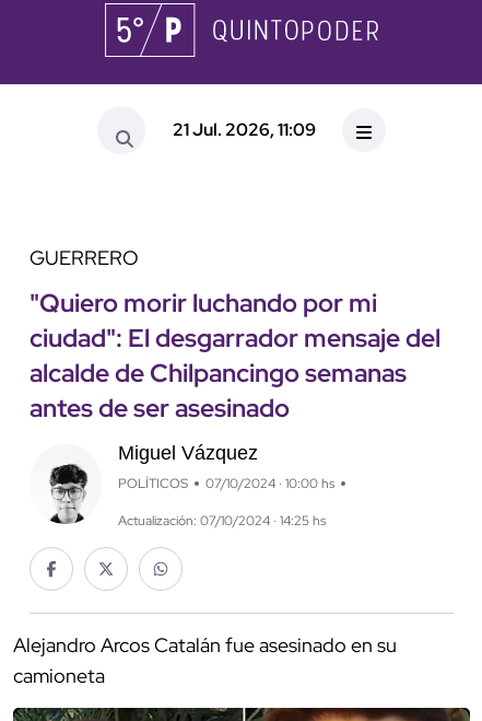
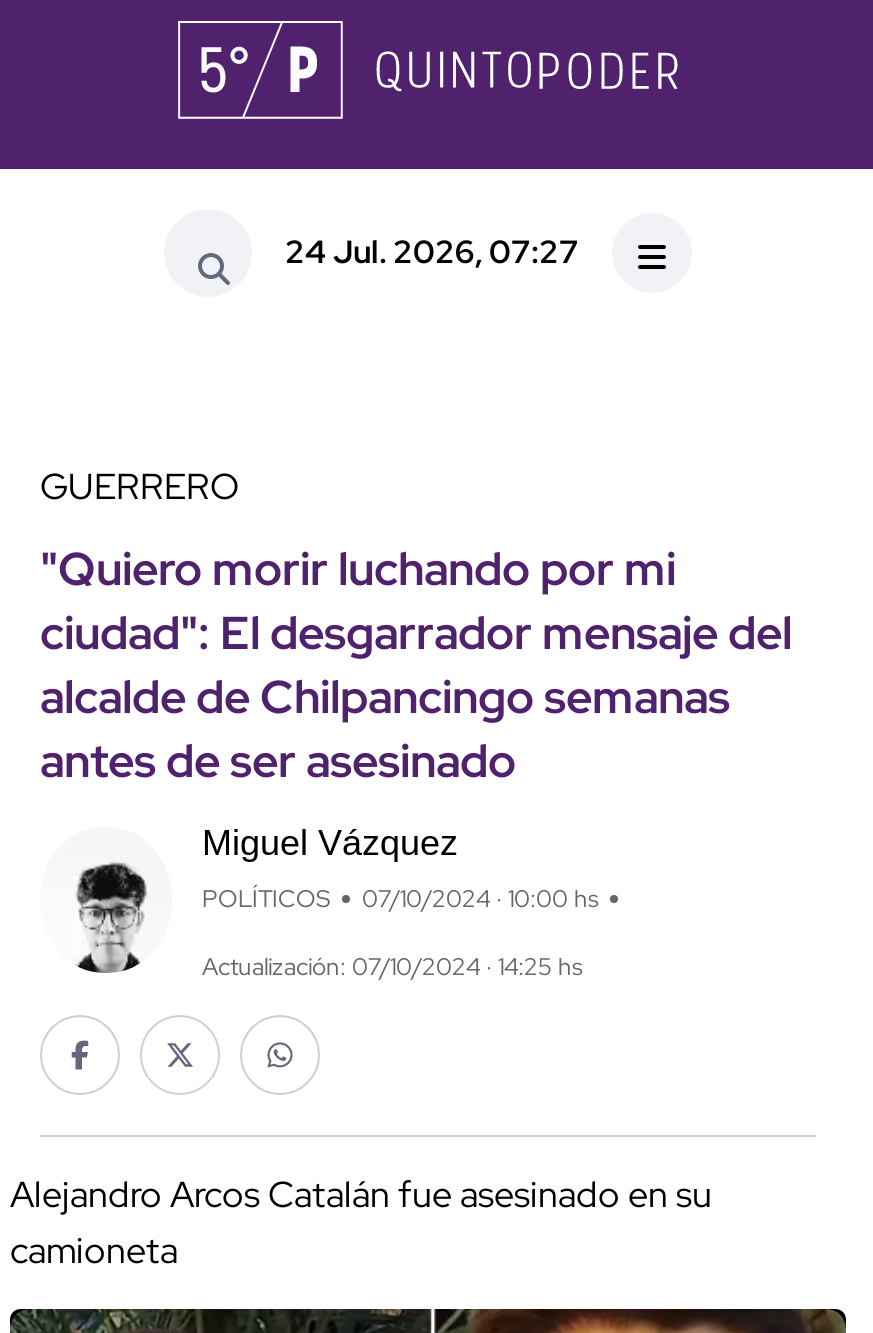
[172,118,315,141] 21 Jul. 2026, 11:09 -> [285,230,579,272] 24 Jul. 2026, 07:27

